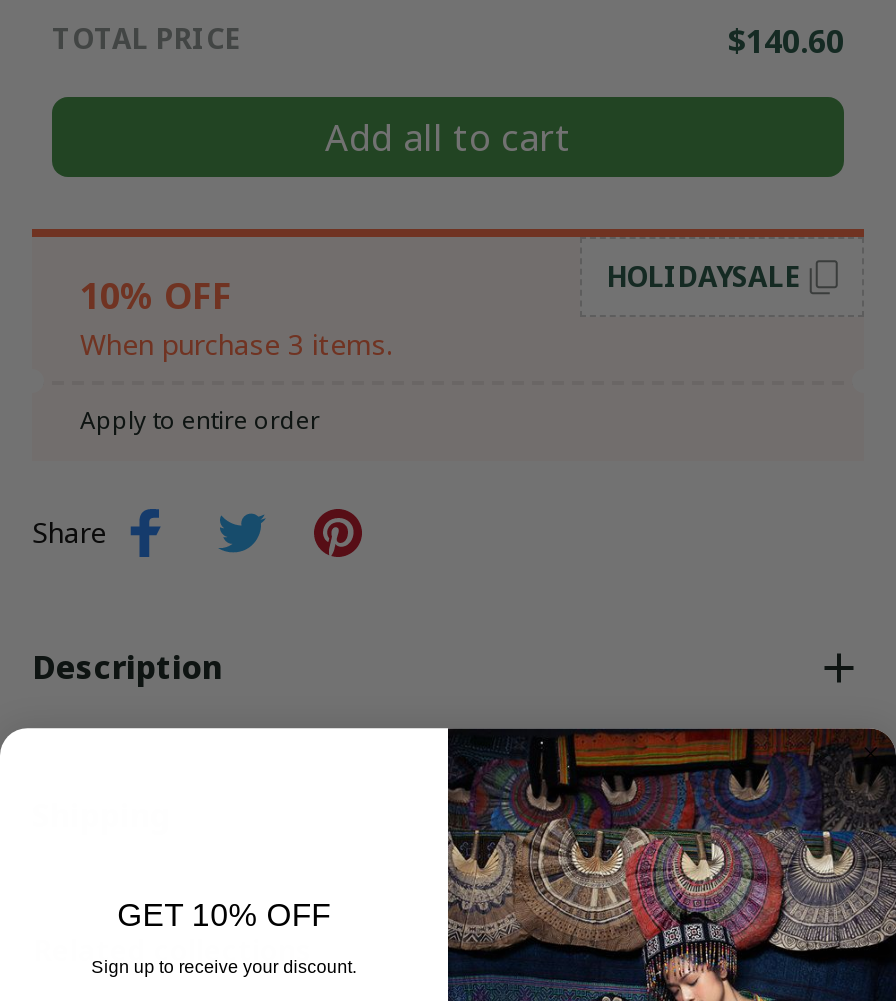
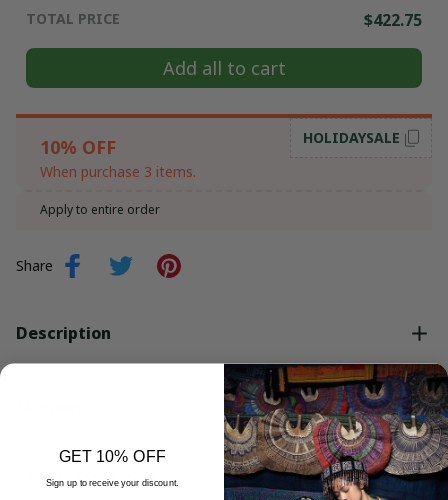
[728,19,844,63] $140.60 -> [364,9,422,31] $422.75

